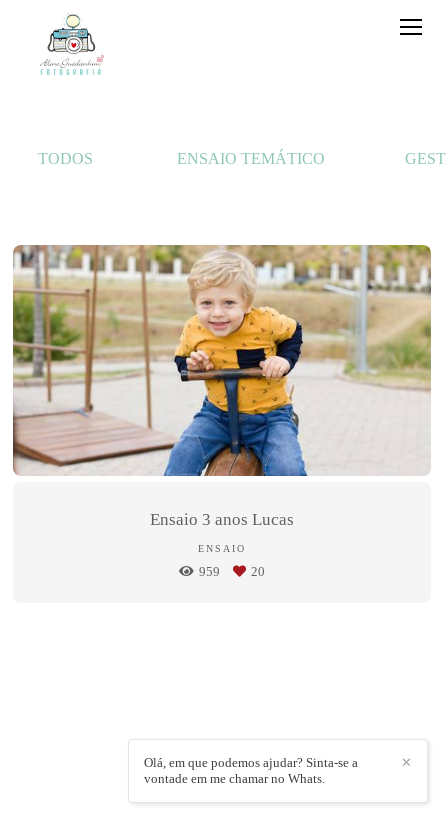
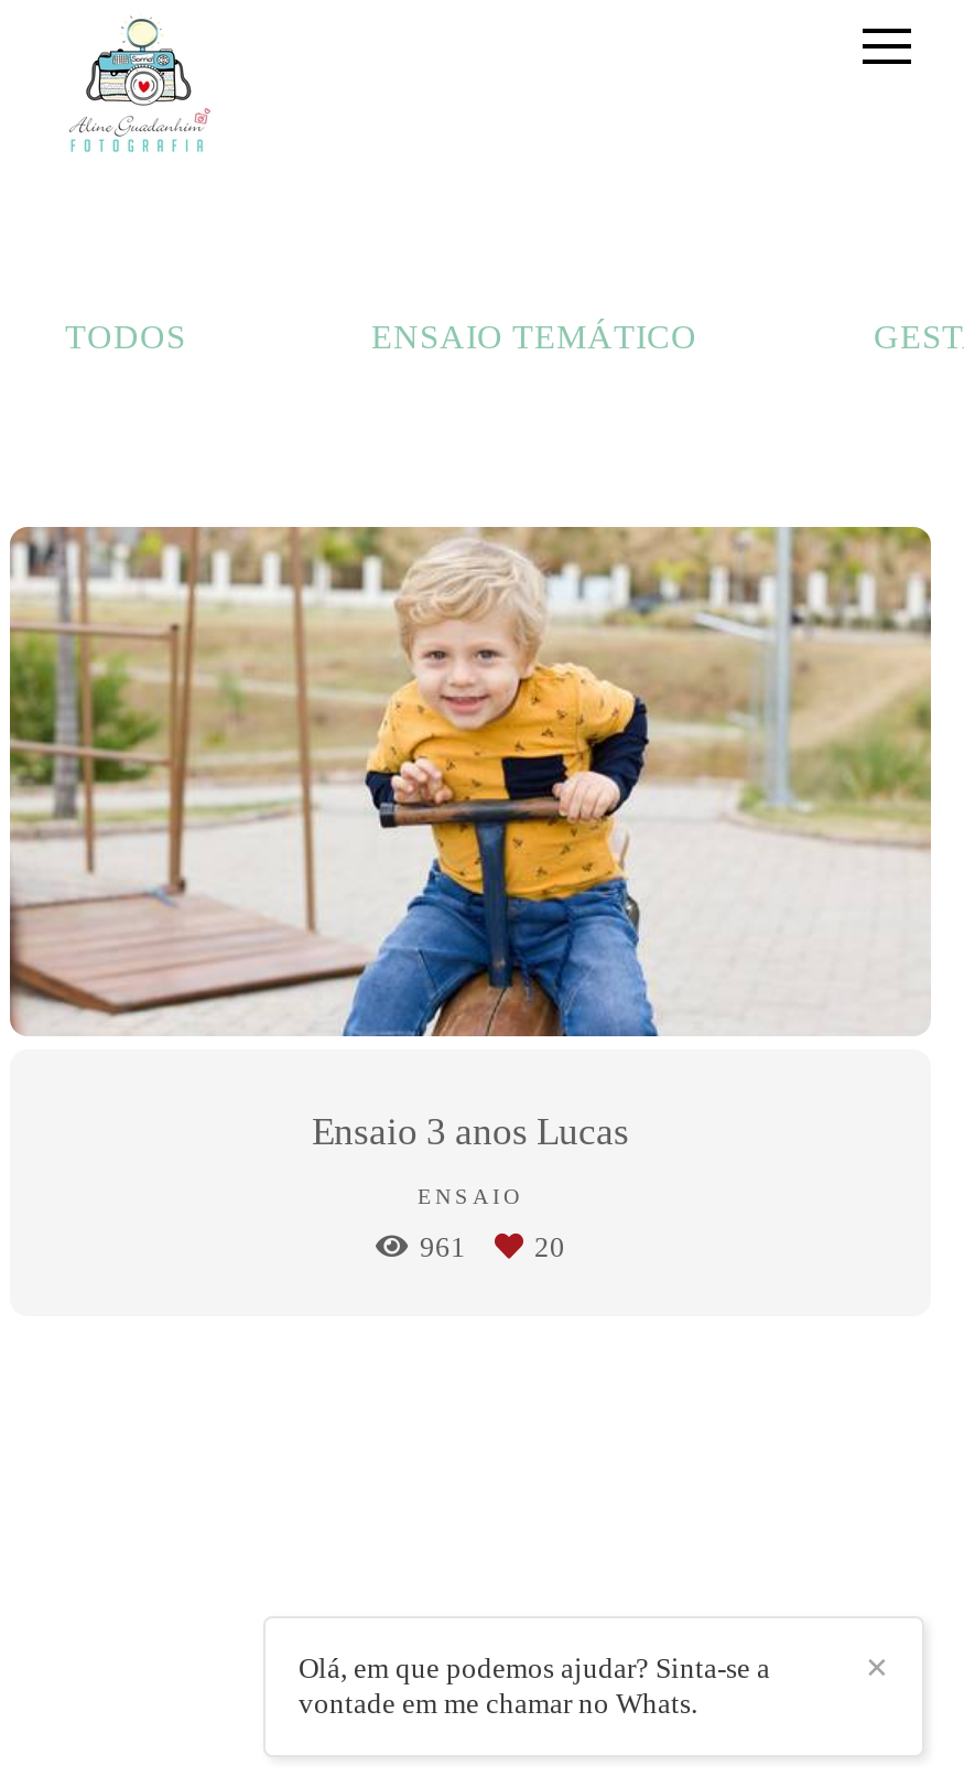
[199,564,220,579] 959 -> [420,1231,466,1264] 961

